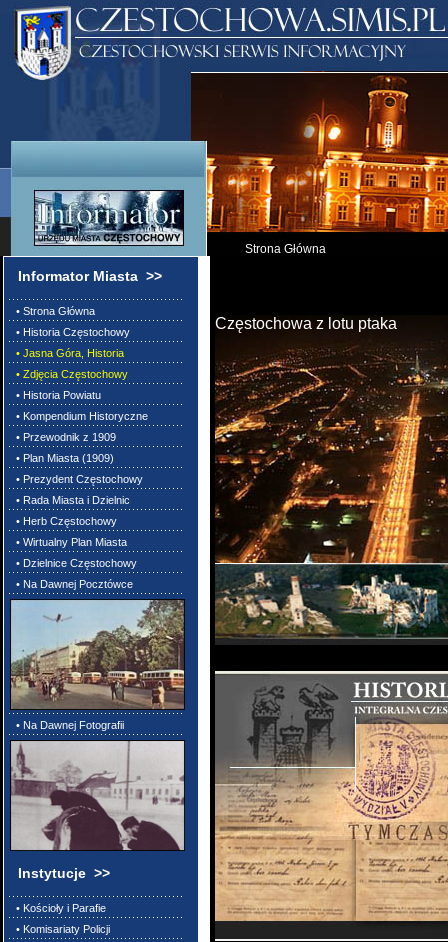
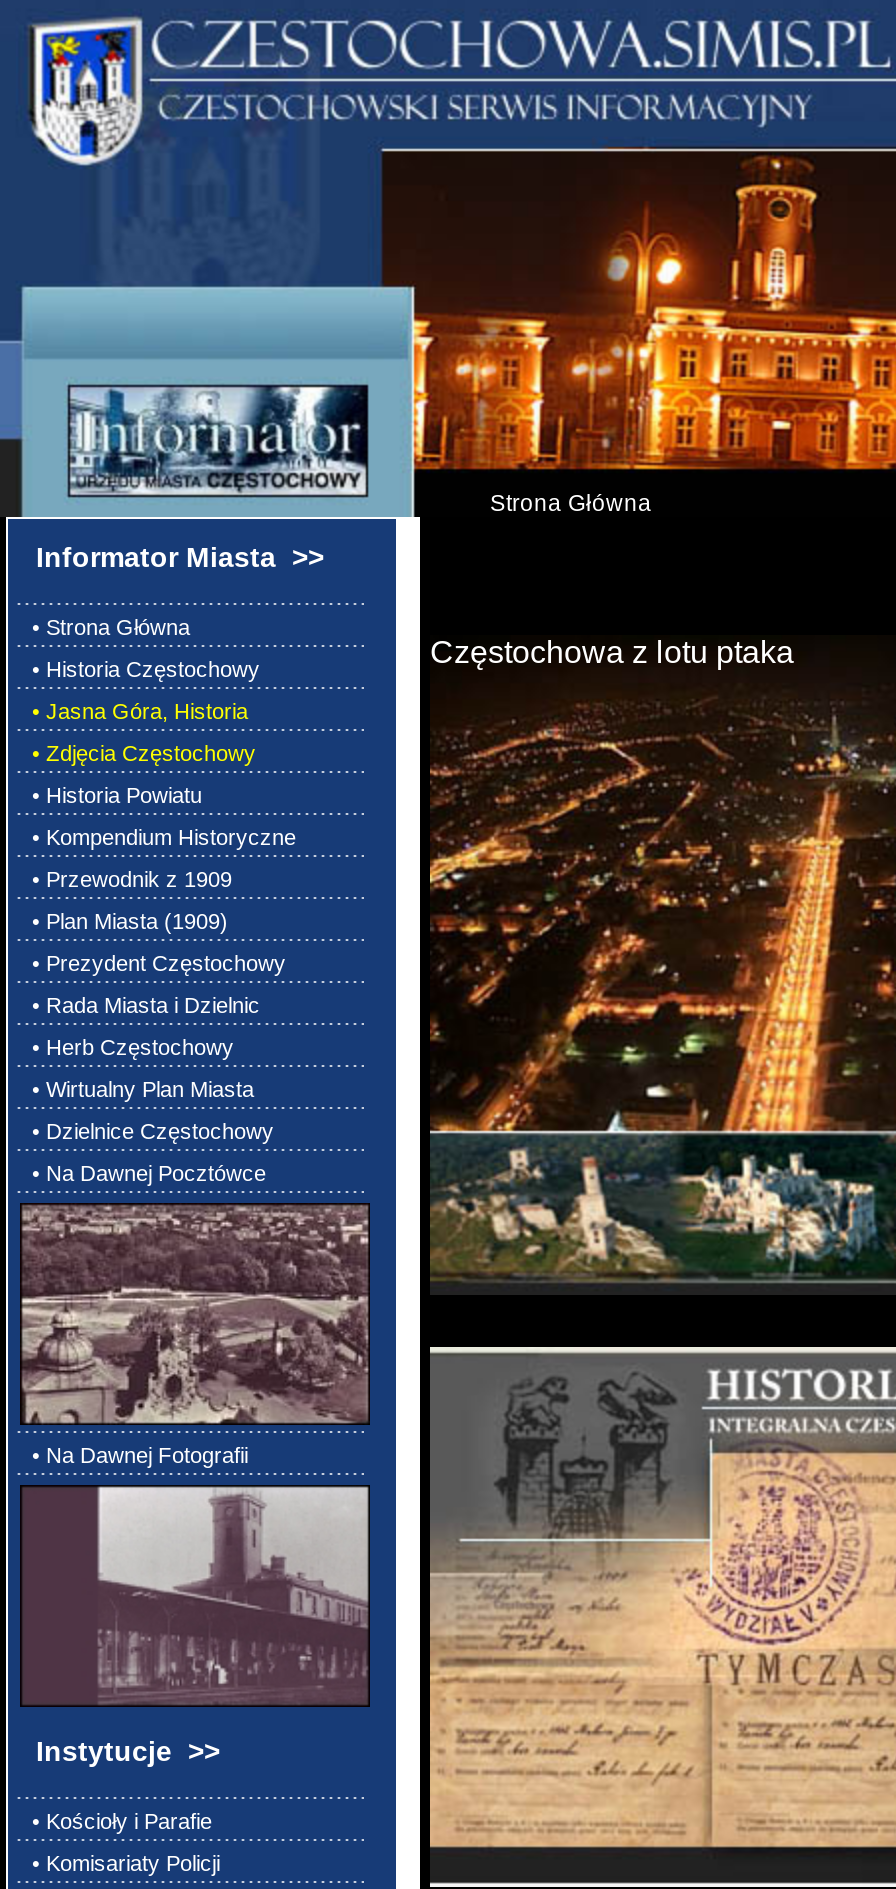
[10,599,185,710] [image] -> [20,1203,370,1425] [image]
[10,740,185,851] [image] -> [20,1485,370,1707] [image]

